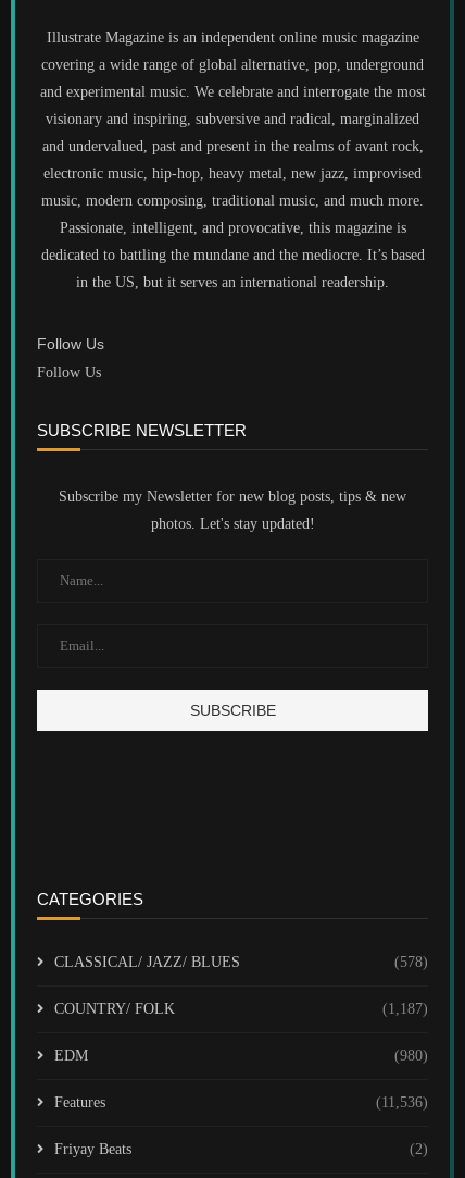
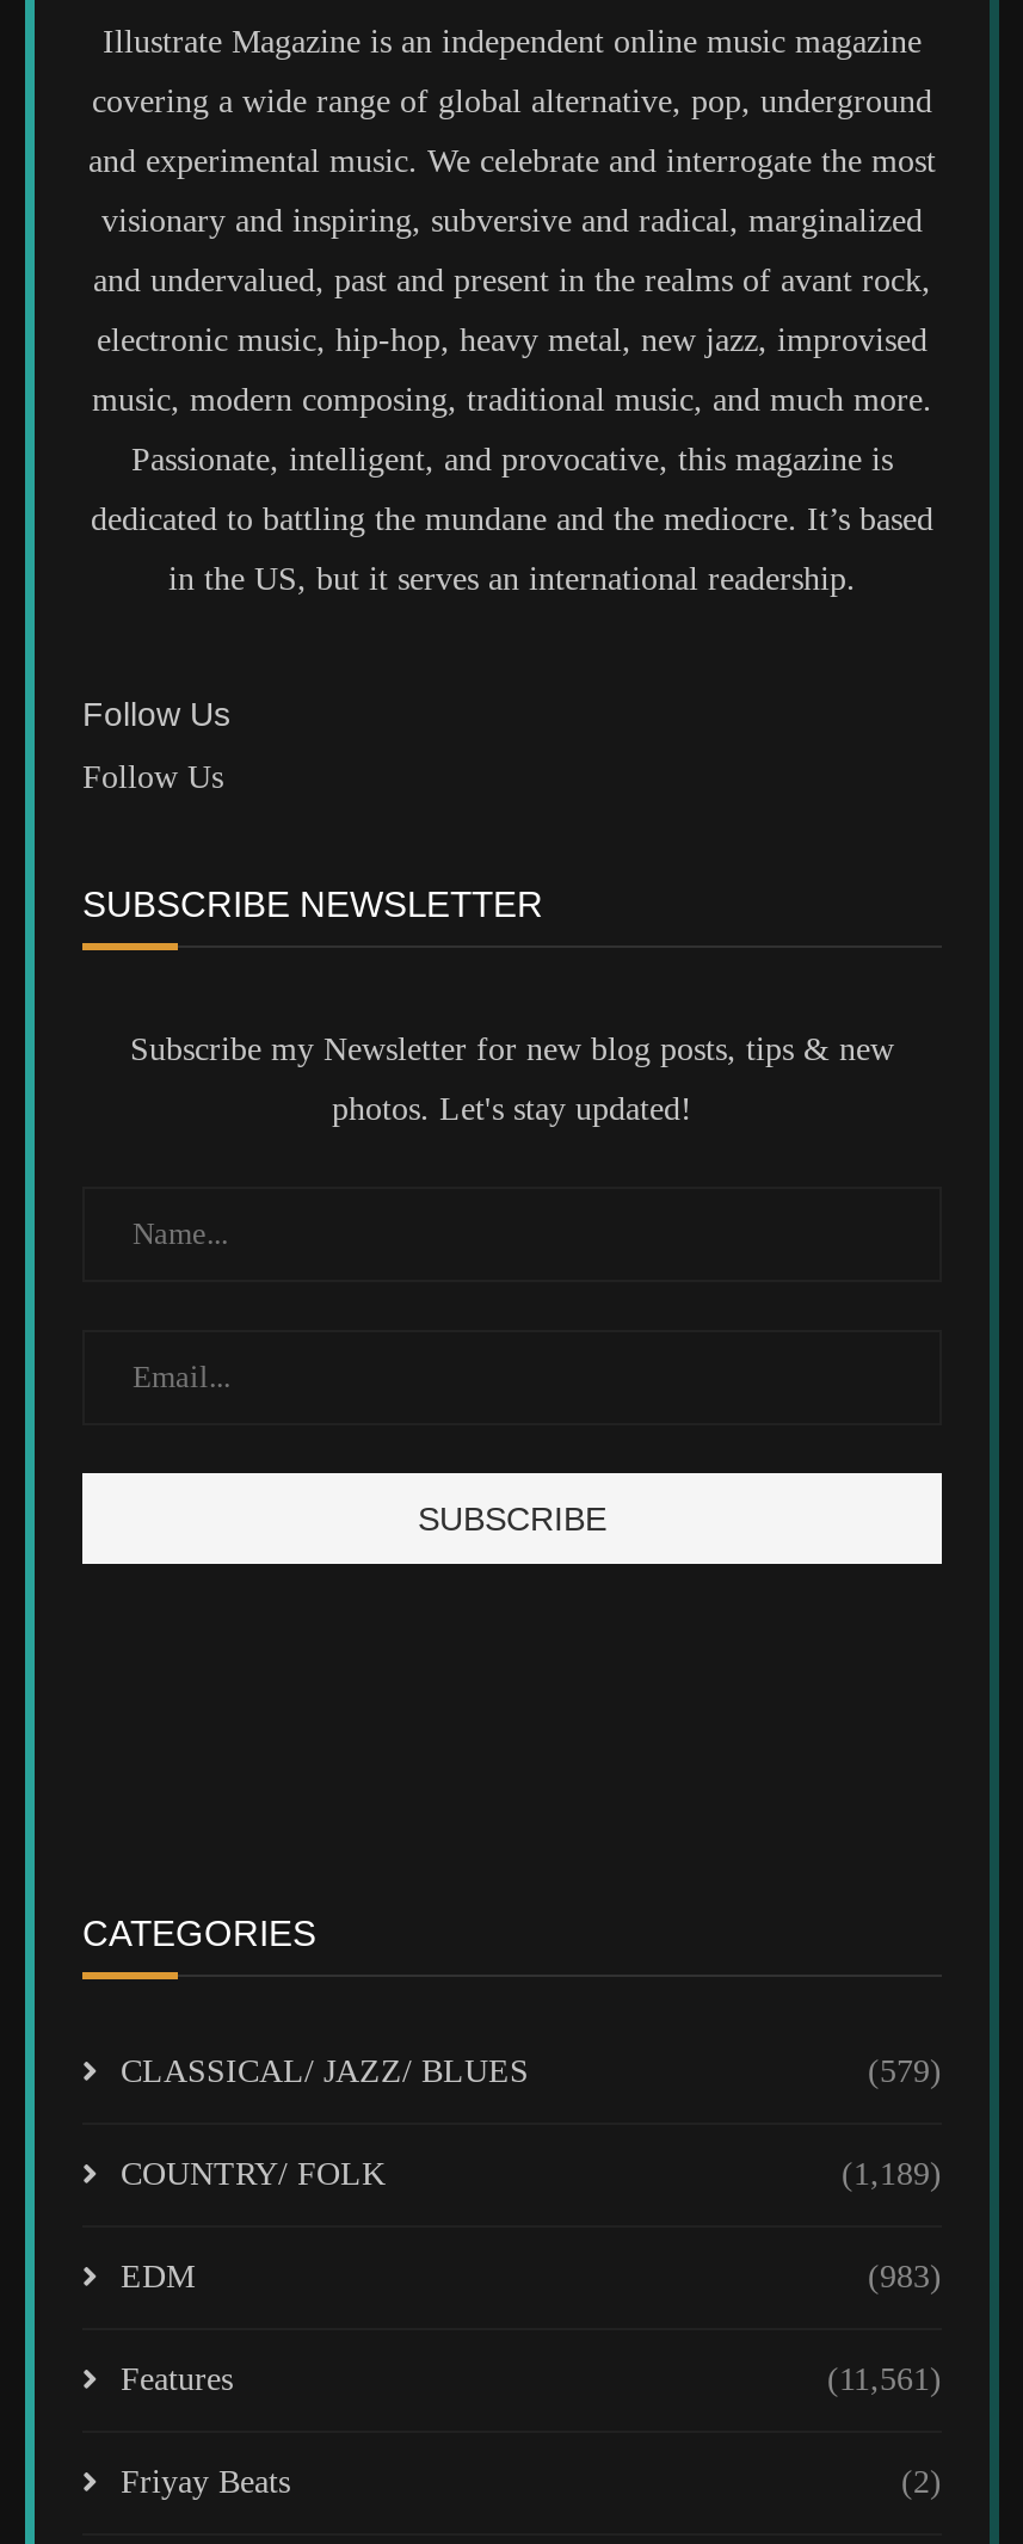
[394,954,428,971] (578) -> [868,2053,942,2089] (579)
[382,1001,428,1017] (1,187) -> [842,2156,942,2191] (1,189)
[394,1048,428,1064] (980) -> [868,2258,942,2294] (983)
[376,1095,428,1111] (11,536) -> [827,2361,942,2397] (11,561)

